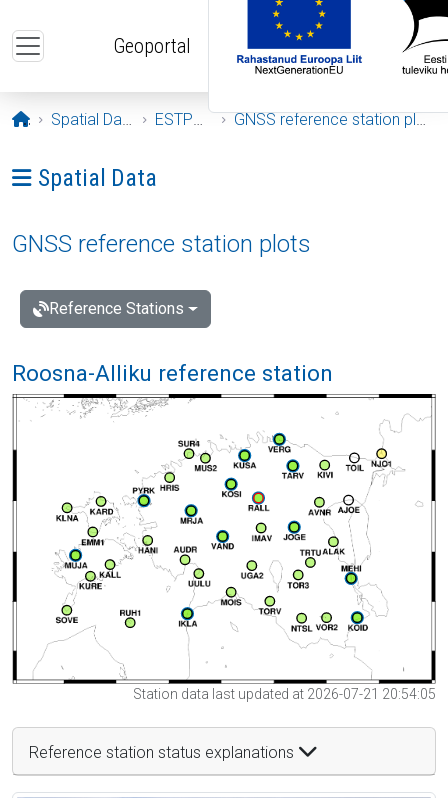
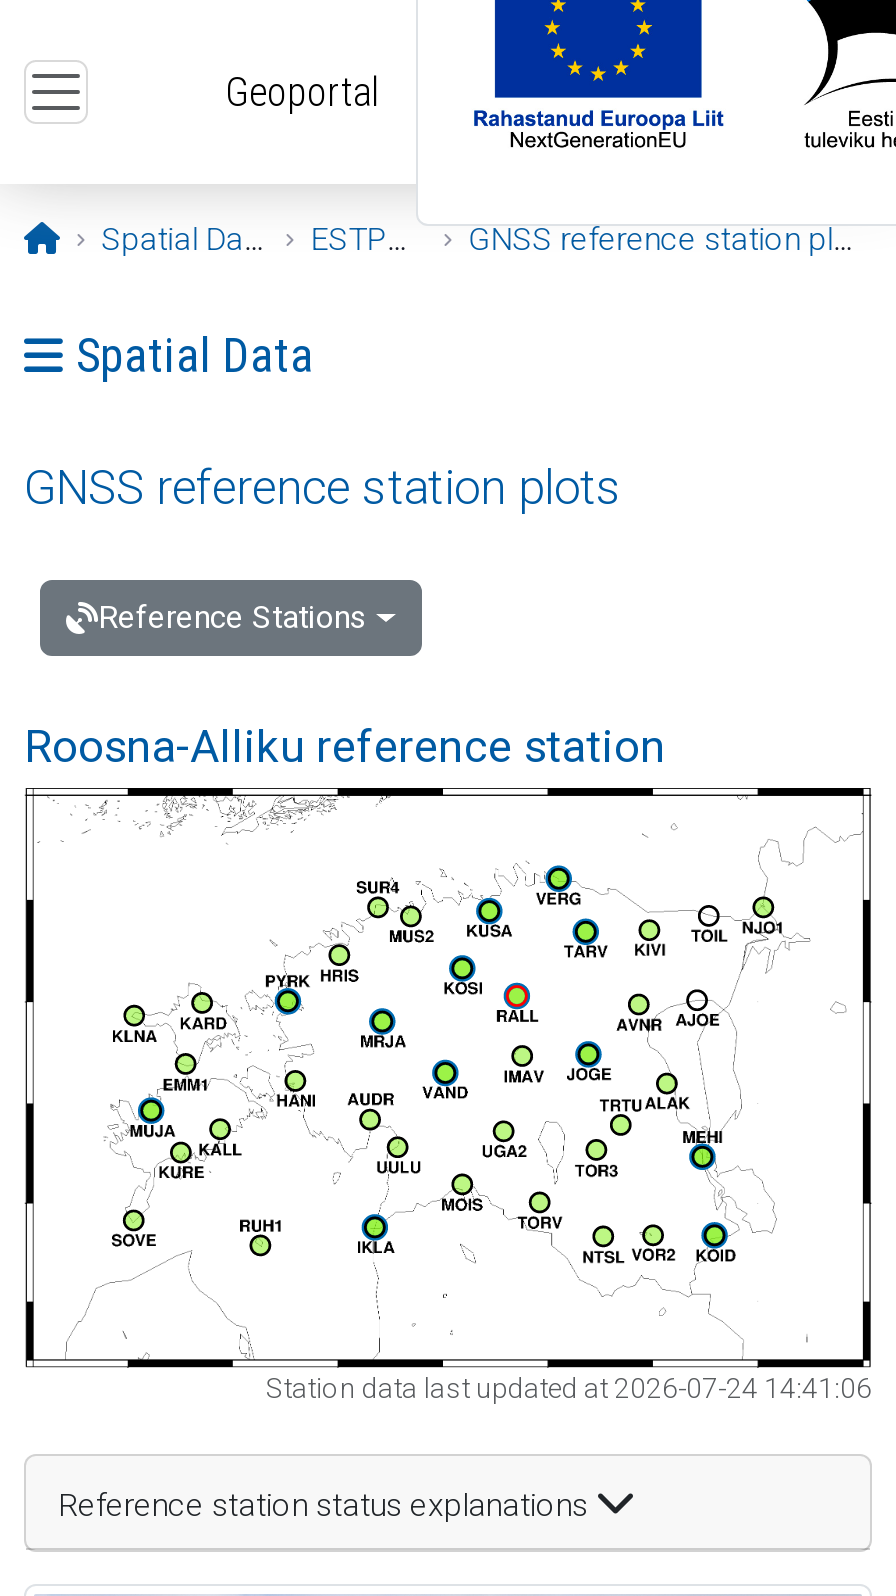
[133,686,436,702] Station data last updated at 2026-07-21 20:54:05 -> [266,1371,872,1403] Station data last updated at 2026-07-24 14:41:06

